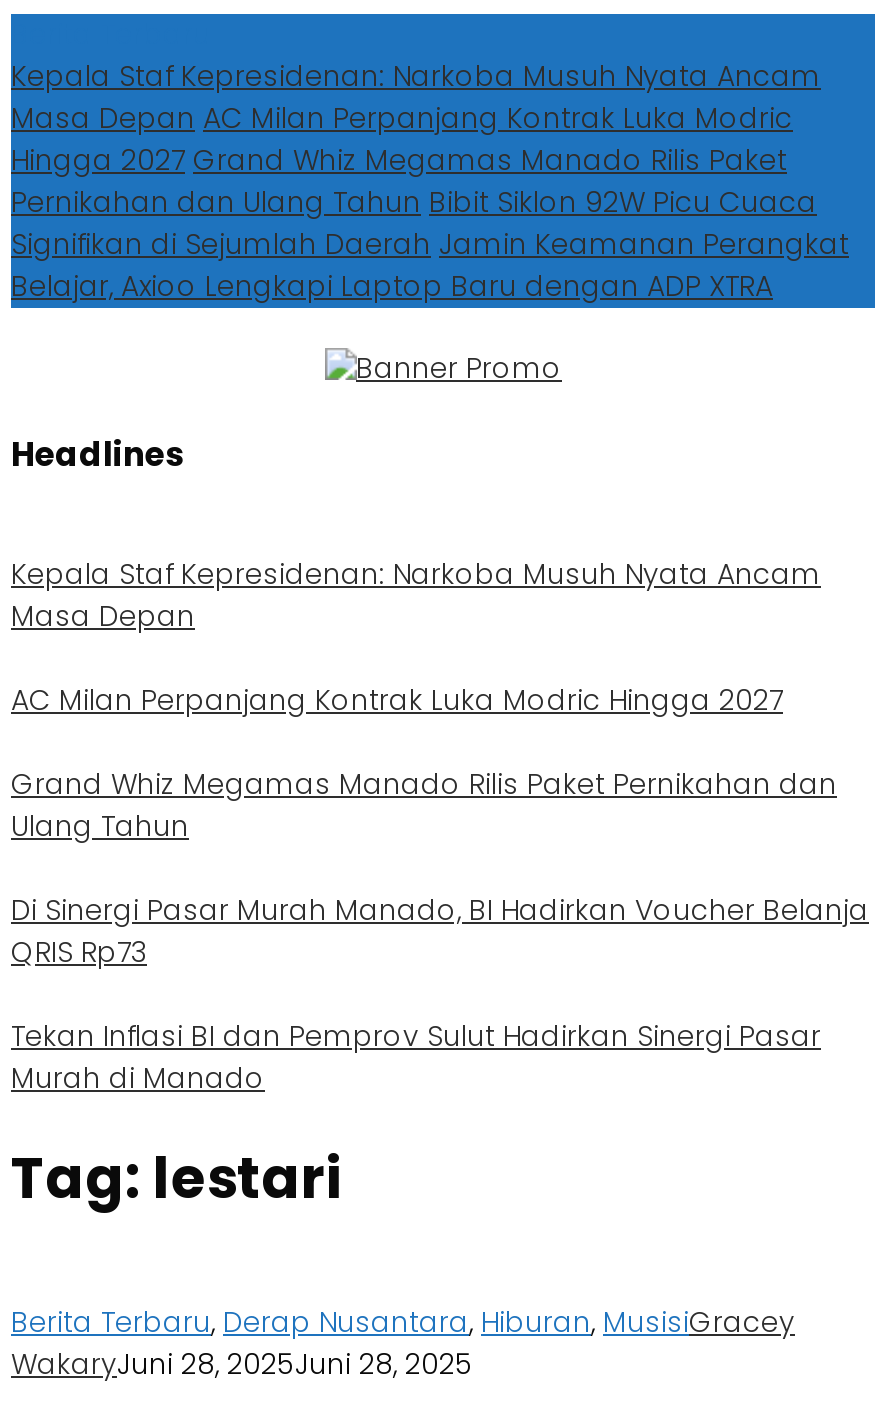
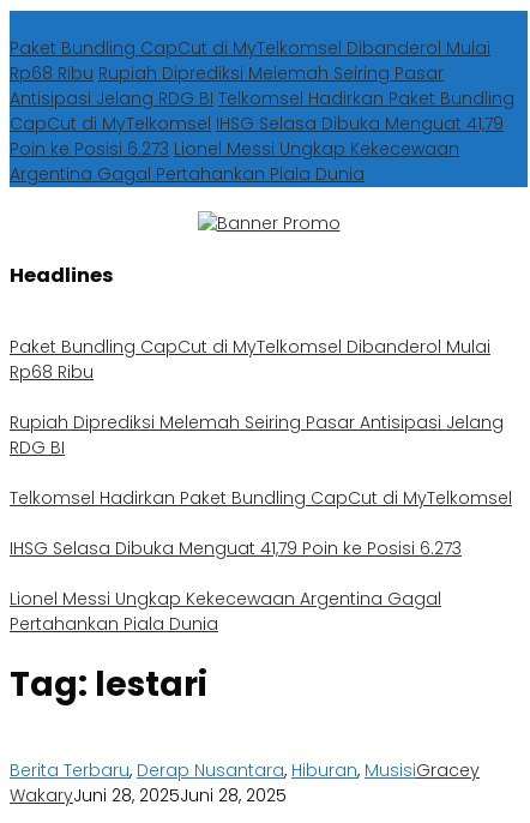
[11,56,849,306] Kepala Staf Kepresidenan: Narkoba Musuh Nyata Ancam | Masa Depan AC Milan Perpanjang Kontrak Luka Modric | Hingga 2027 Grand Whiz Megamas Manado Rilis Paket | Pernikahan dan Ulang Tahun Bibit Siklon 92W Picu Cuaca | Signifikan di Sejumlah Daerah Jamin Keamanan Perangkat | Belajar, Axioo Lengkapi Laptop Baru dengan ADP XTRA -> [10,36,514,186] Paket Bundling CapCut di MyTelkomsel Dibanderol Mulai | Rp68 Ribu Rupiah Diprediksi Melemah Seiring Pasar | Antisipasi Jelang RDG BI Telkomsel Hadirkan Paket Bundling | CapCut di MyTelkomsel IHSG Selasa Dibuka Menguat 41,79 | Poin ke Posisi 6.273 Lionel Messi Ungkap Kekecewaan | Argentina Gagal Pertahankan Piala Dunia
[11,555,821,637] Kepala Staf Kepresidenan: Narkoba Musuh Nyata Ancam | Masa Depan -> [10,335,490,384] Paket Bundling CapCut di MyTelkomsel Dibanderol Mulai | Rp68 Ribu
[11,681,783,721] AC Milan Perpanjang Kontrak Luka Modric Hingga 2027 -> [10,411,504,460] Rupiah Diprediksi Melemah Seiring Pasar Antisipasi Jelang | RDG BI
[11,765,837,847] Grand Whiz Megamas Manado Rilis Paket Pernikahan dan | Ulang Tahun -> [10,486,512,510] Telkomsel Hadirkan Paket Bundling CapCut di MyTelkomsel
[11,891,869,973] Di Sinergi Pasar Murah Manado, BI Hadirkan Voucher Belanja | QRIS Rp73 -> [10,537,462,561] IHSG Selasa Dibuka Menguat 41,79 Poin ke Posisi 6.273
[11,1017,821,1099] Tekan Inflasi BI dan Pemprov Sulut Hadirkan Sinergi Pasar | Murah di Manado -> [10,587,441,636] Lionel Messi Ungkap Kekecewaan Argentina Gagal | Pertahankan Piala Dunia

